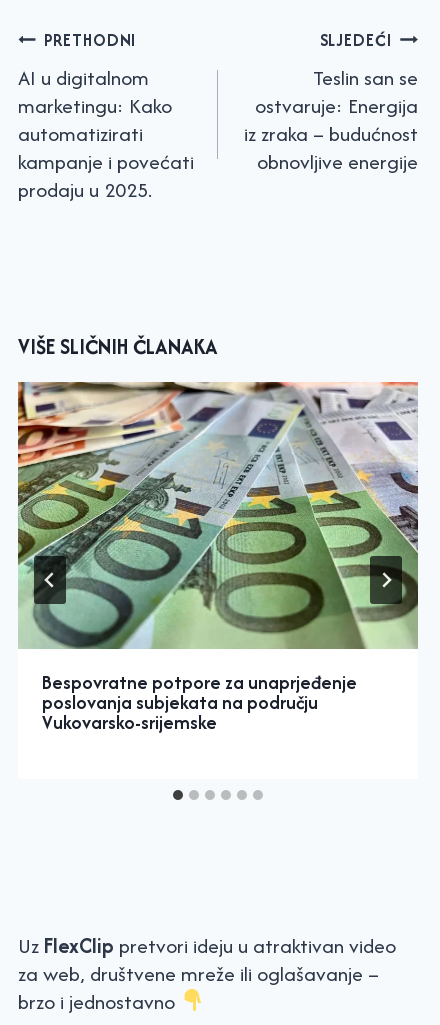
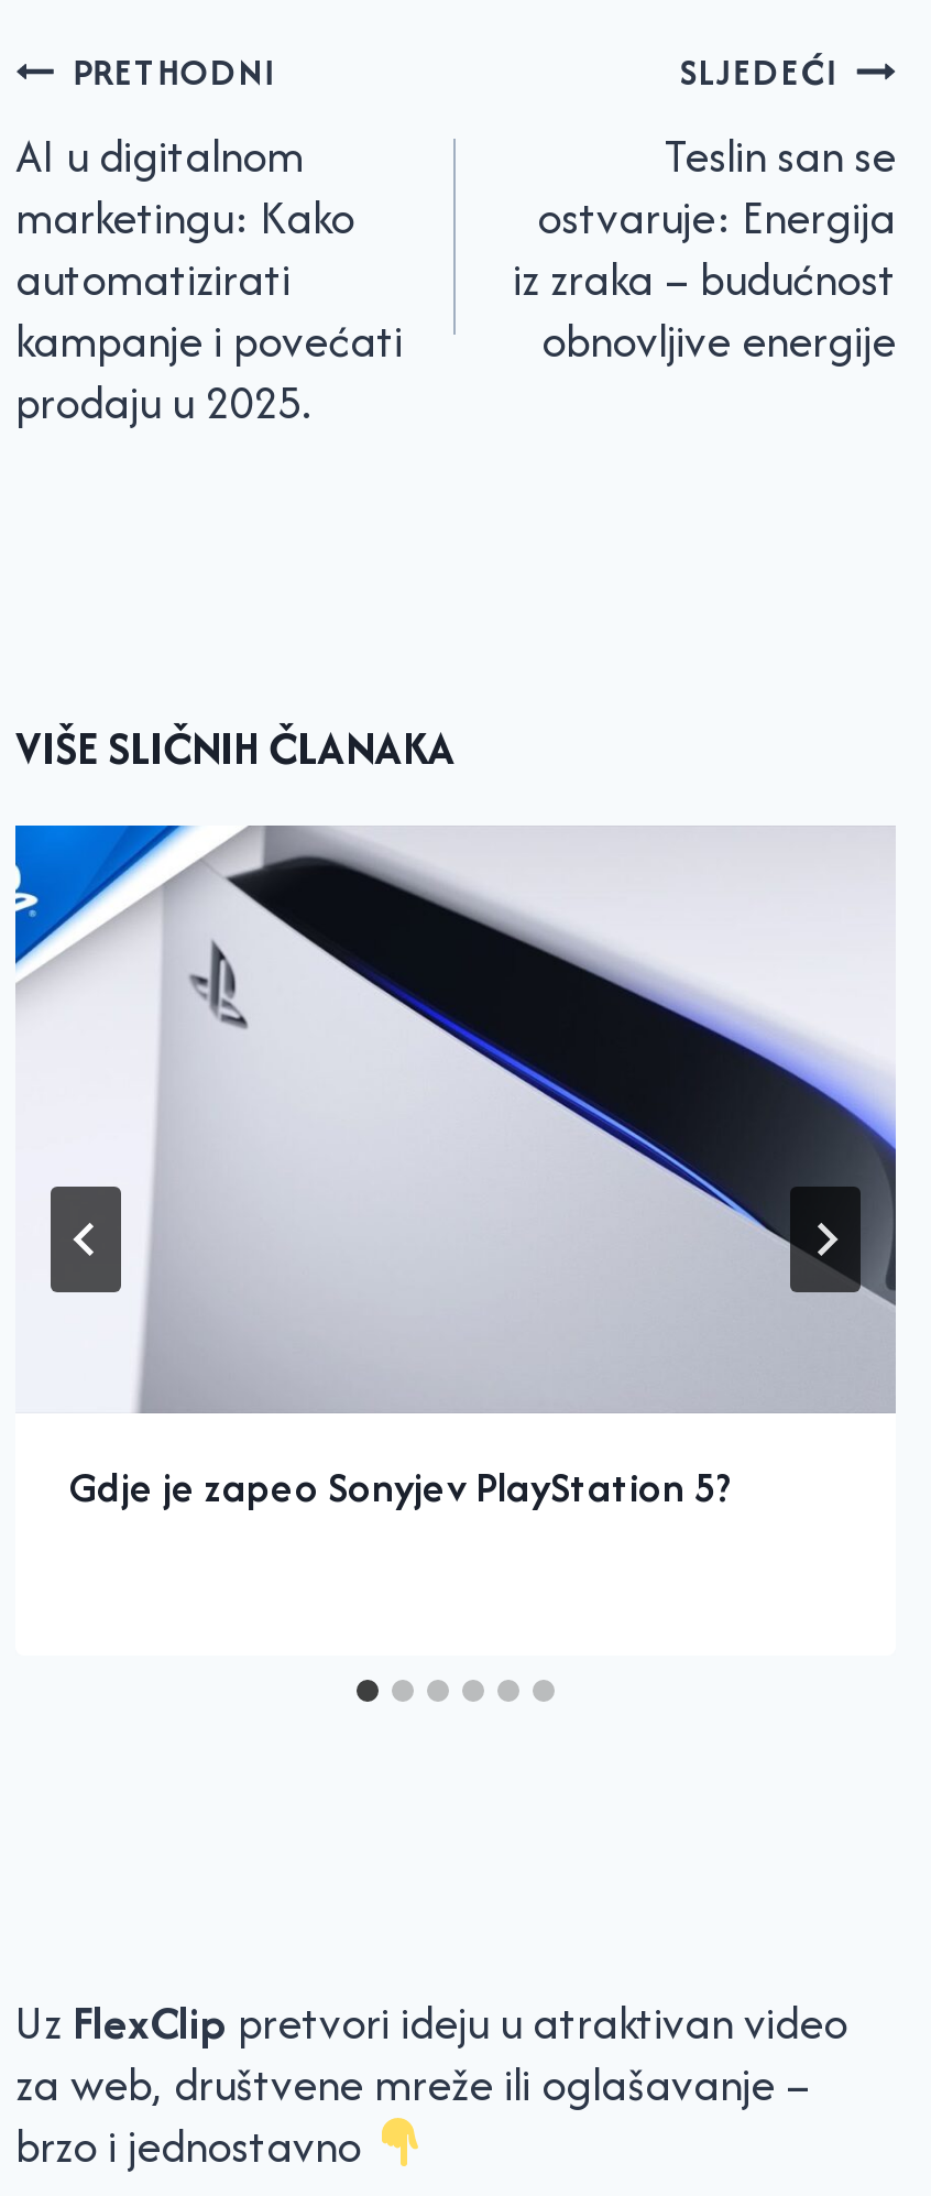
[17,381,419,736] [image] | Bespovratne potpore za unaprjeđenje | poslovanja subjekata na području | Vukovarsko-srijemske -> [13,823,896,1516] [image] | Gdje je zapeo Sonyjev PlayStation 5?

